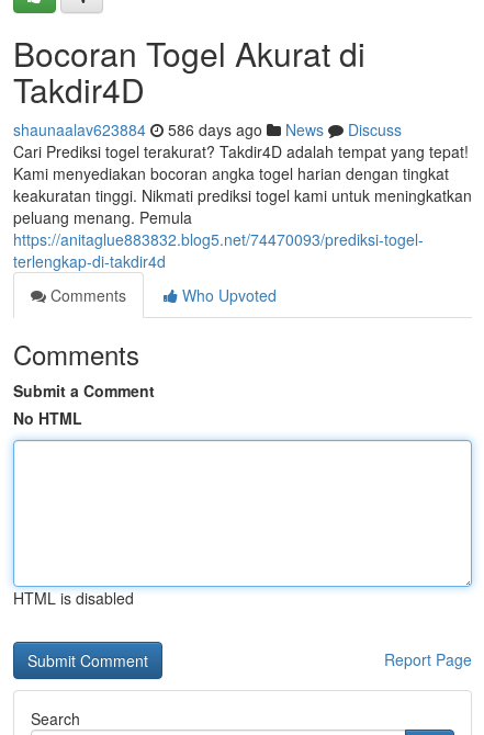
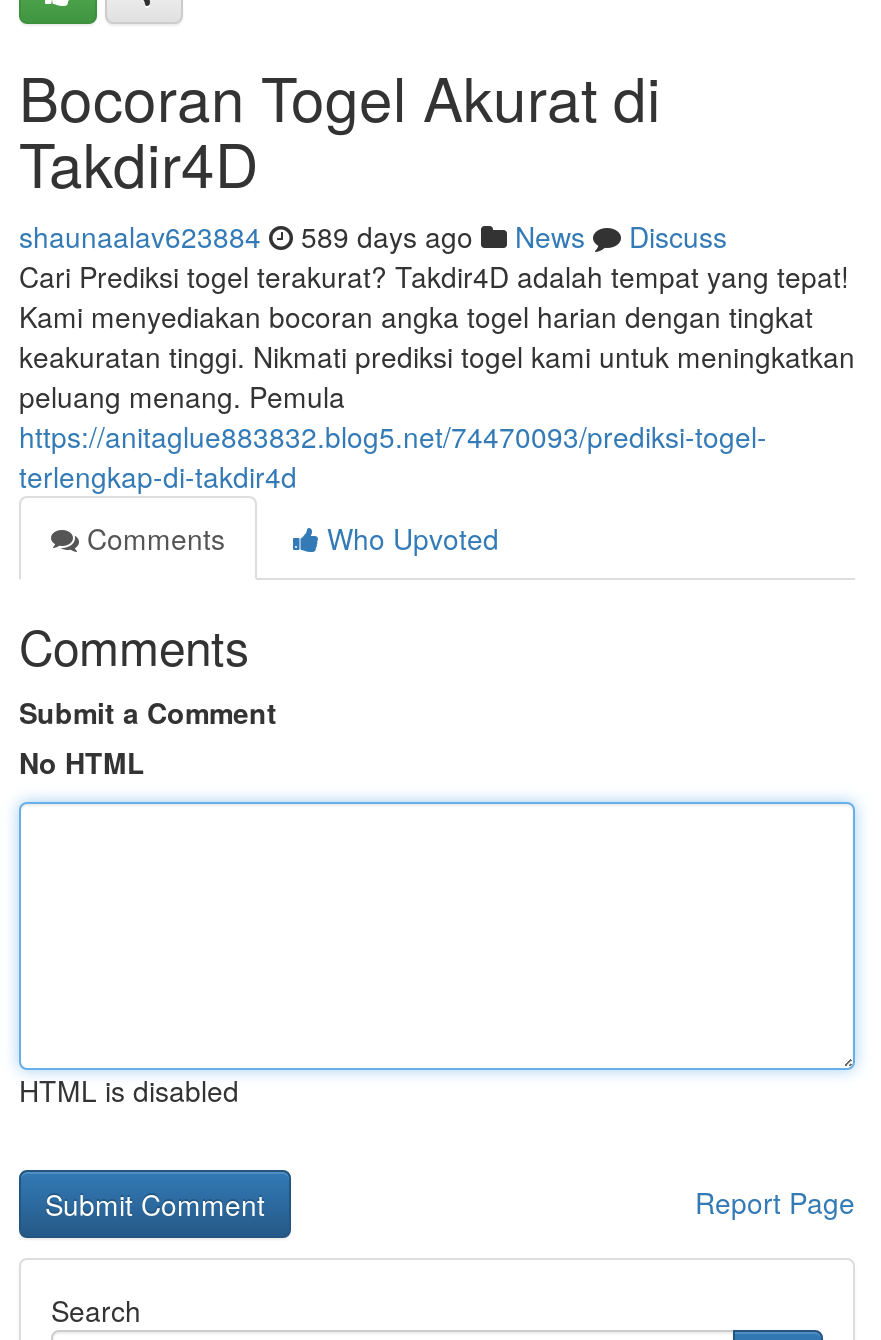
[13,118,402,140] shaunaalav623884 586 days ago News Discuss -> [19,216,727,256] shaunaalav623884 589 days ago News Discuss

